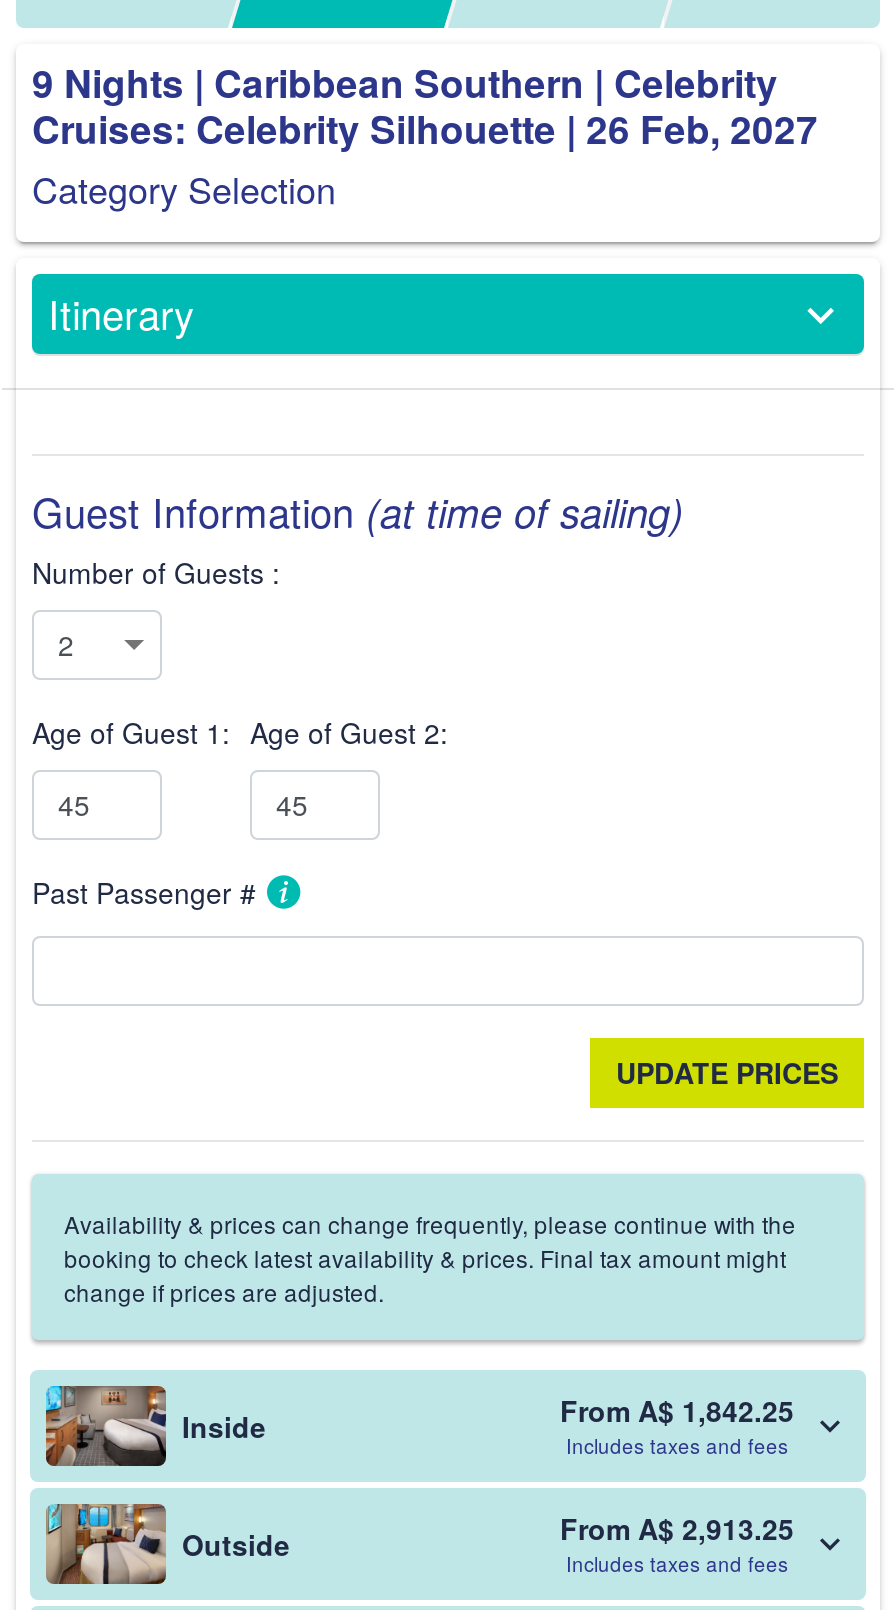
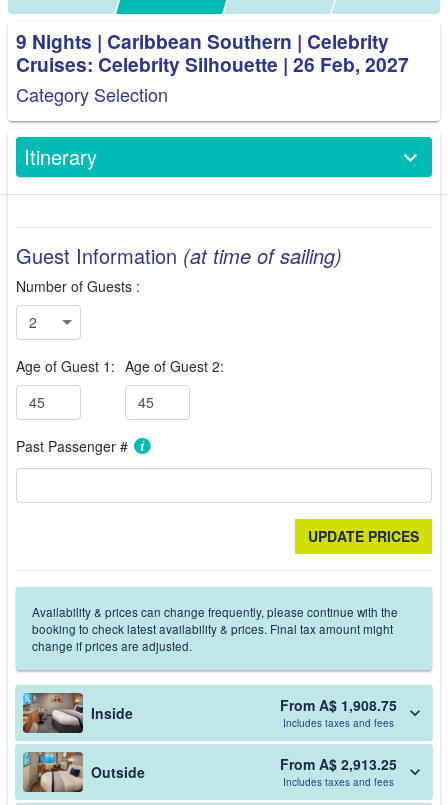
[560,1391,794,1431] From A$ 1,842.25 -> [280,695,397,715] From A$ 1,908.75

